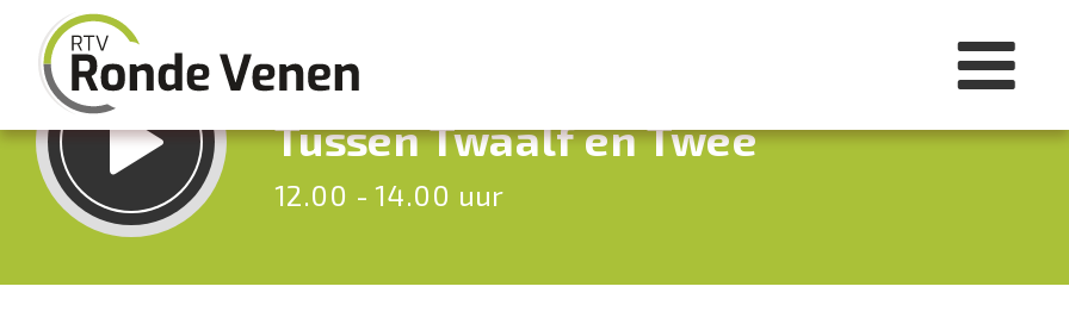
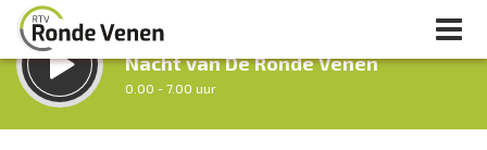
[274,113,759,211] Tussen Twaalf en Twee | 12.00 - 14.00 uur -> [125,51,378,96] Nacht van De Ronde Venen | 0.00 - 7.00 uur

